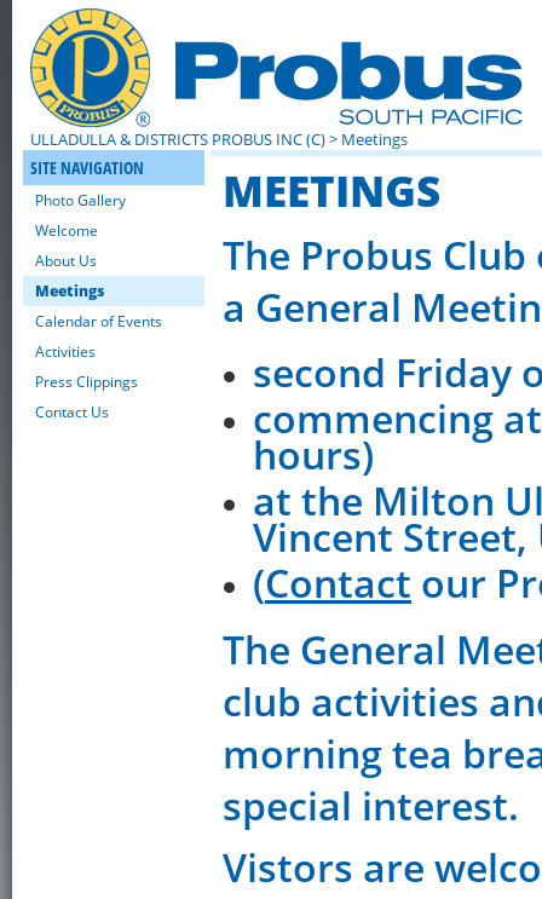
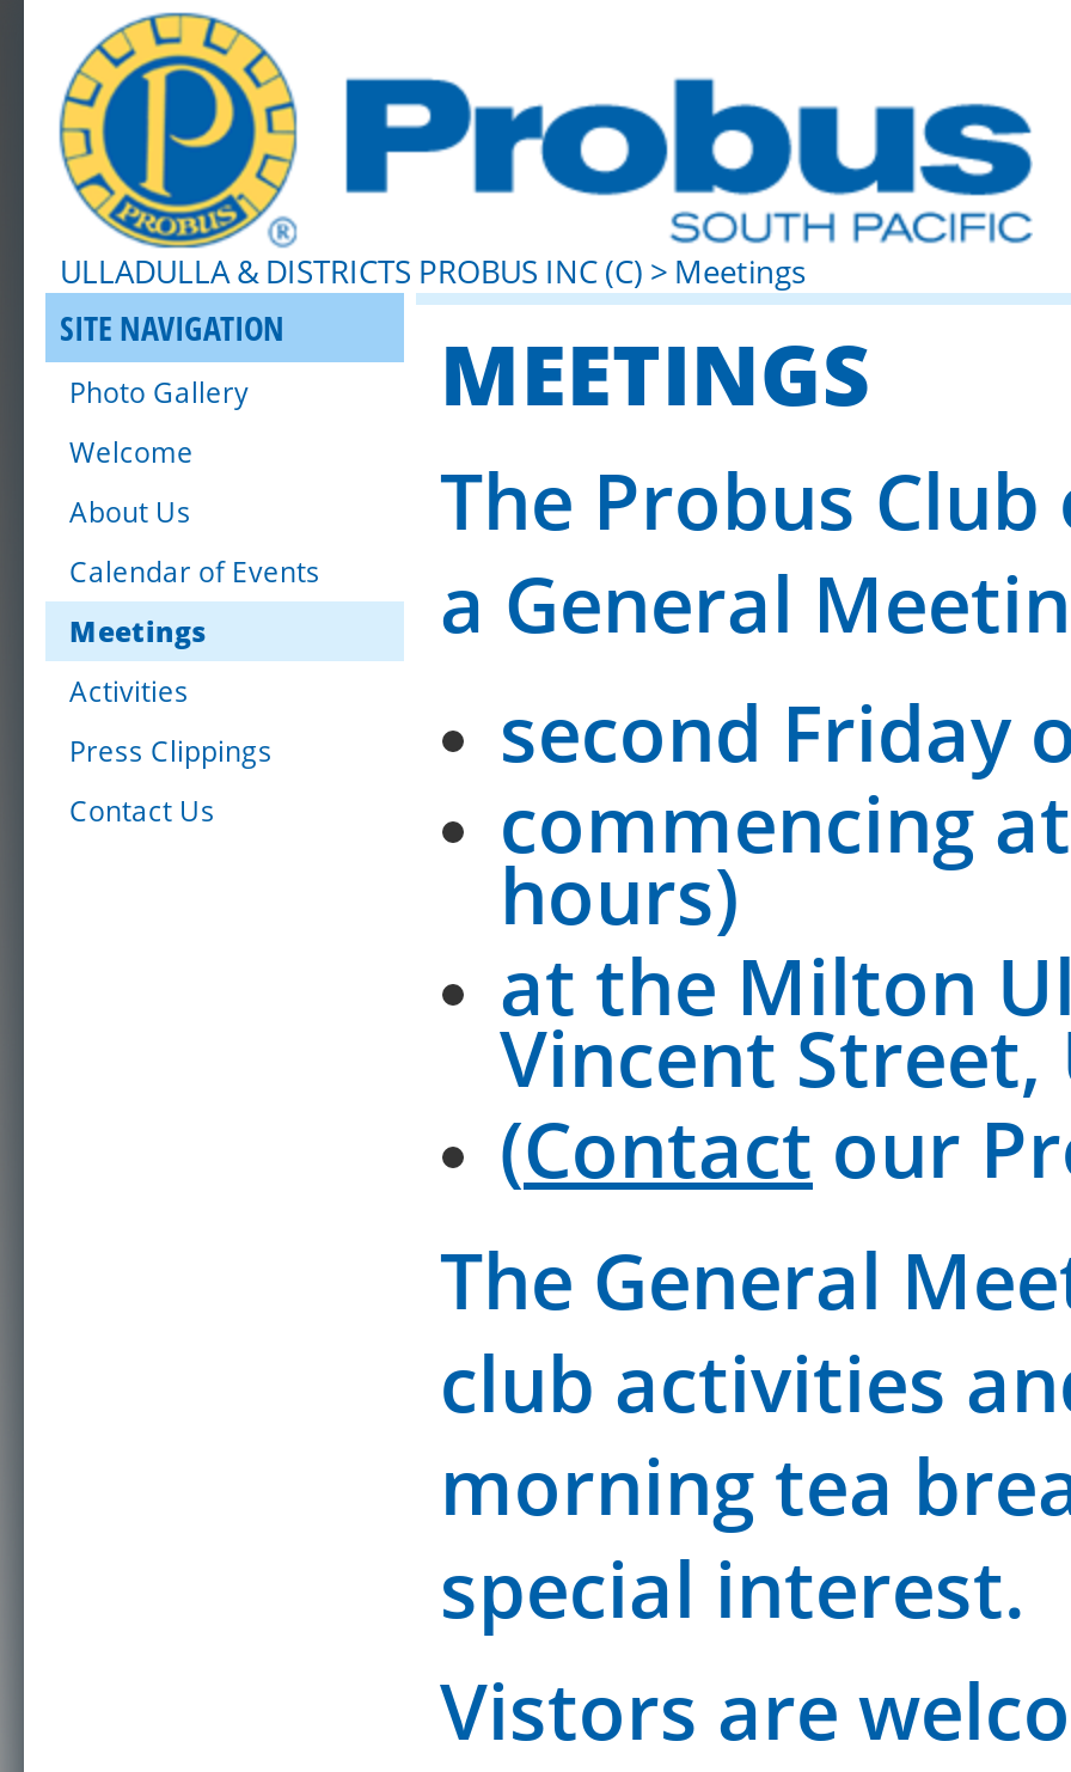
moved [35,282,104,300] -> [69,613,206,649]: Meetings
moved [35,312,162,330] -> [69,554,320,589]: Calendar of Events

